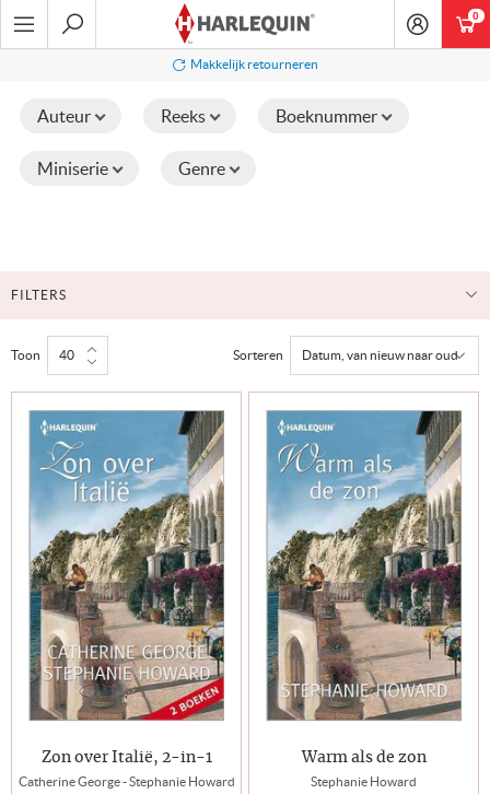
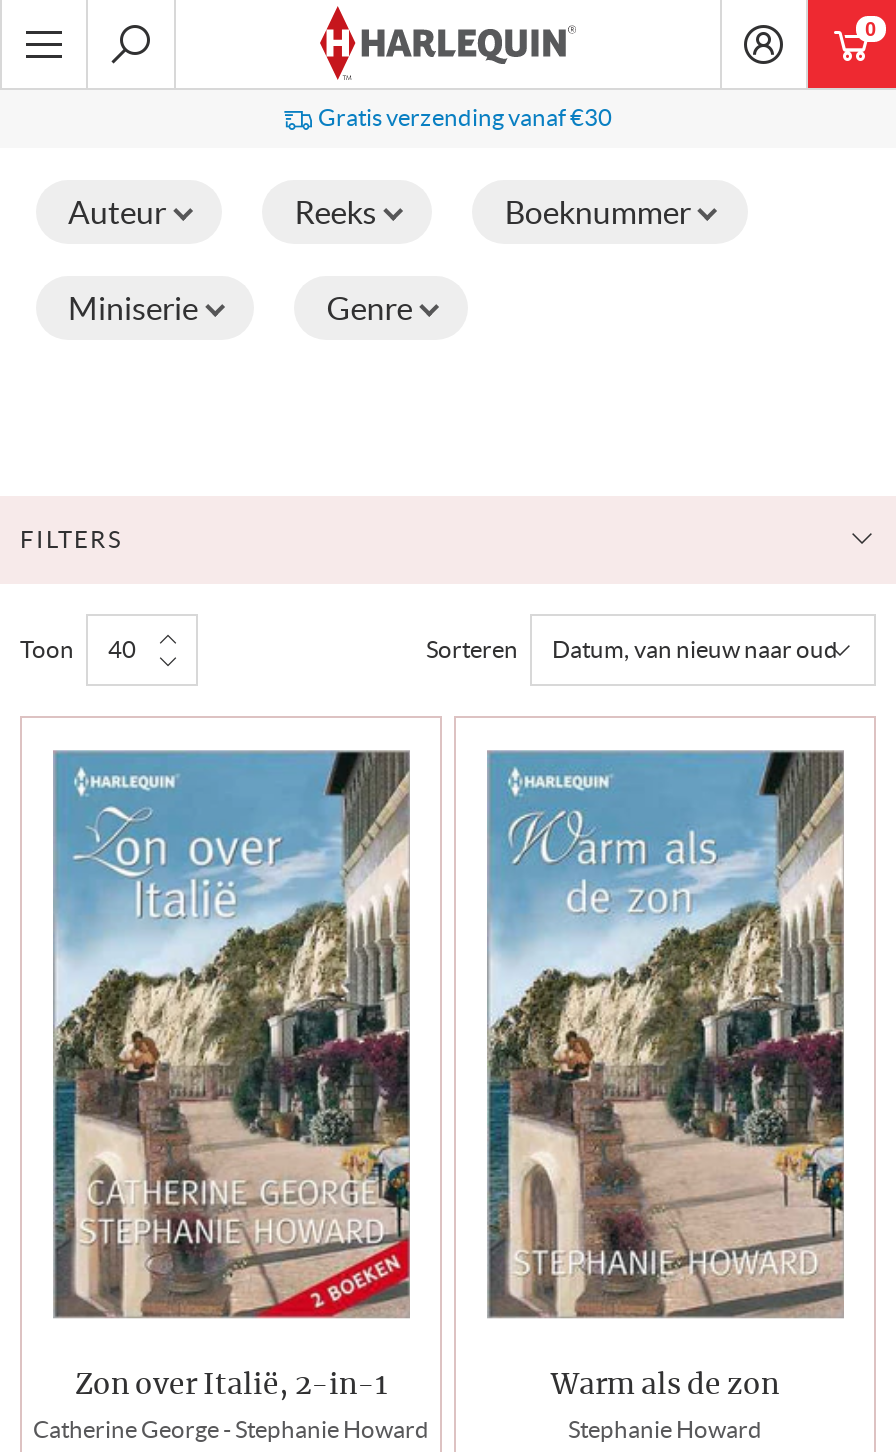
[190,57,318,71] Makkelijk retourneren -> [318,104,612,130] Gratis verzending vanaf €30

